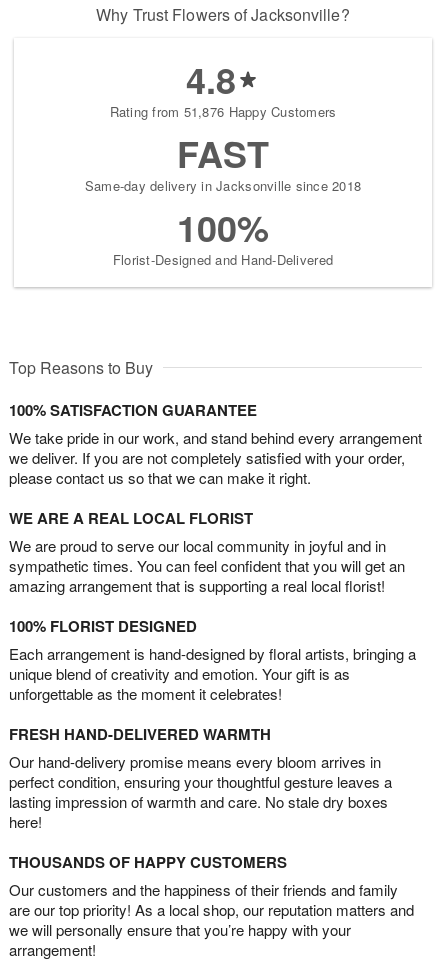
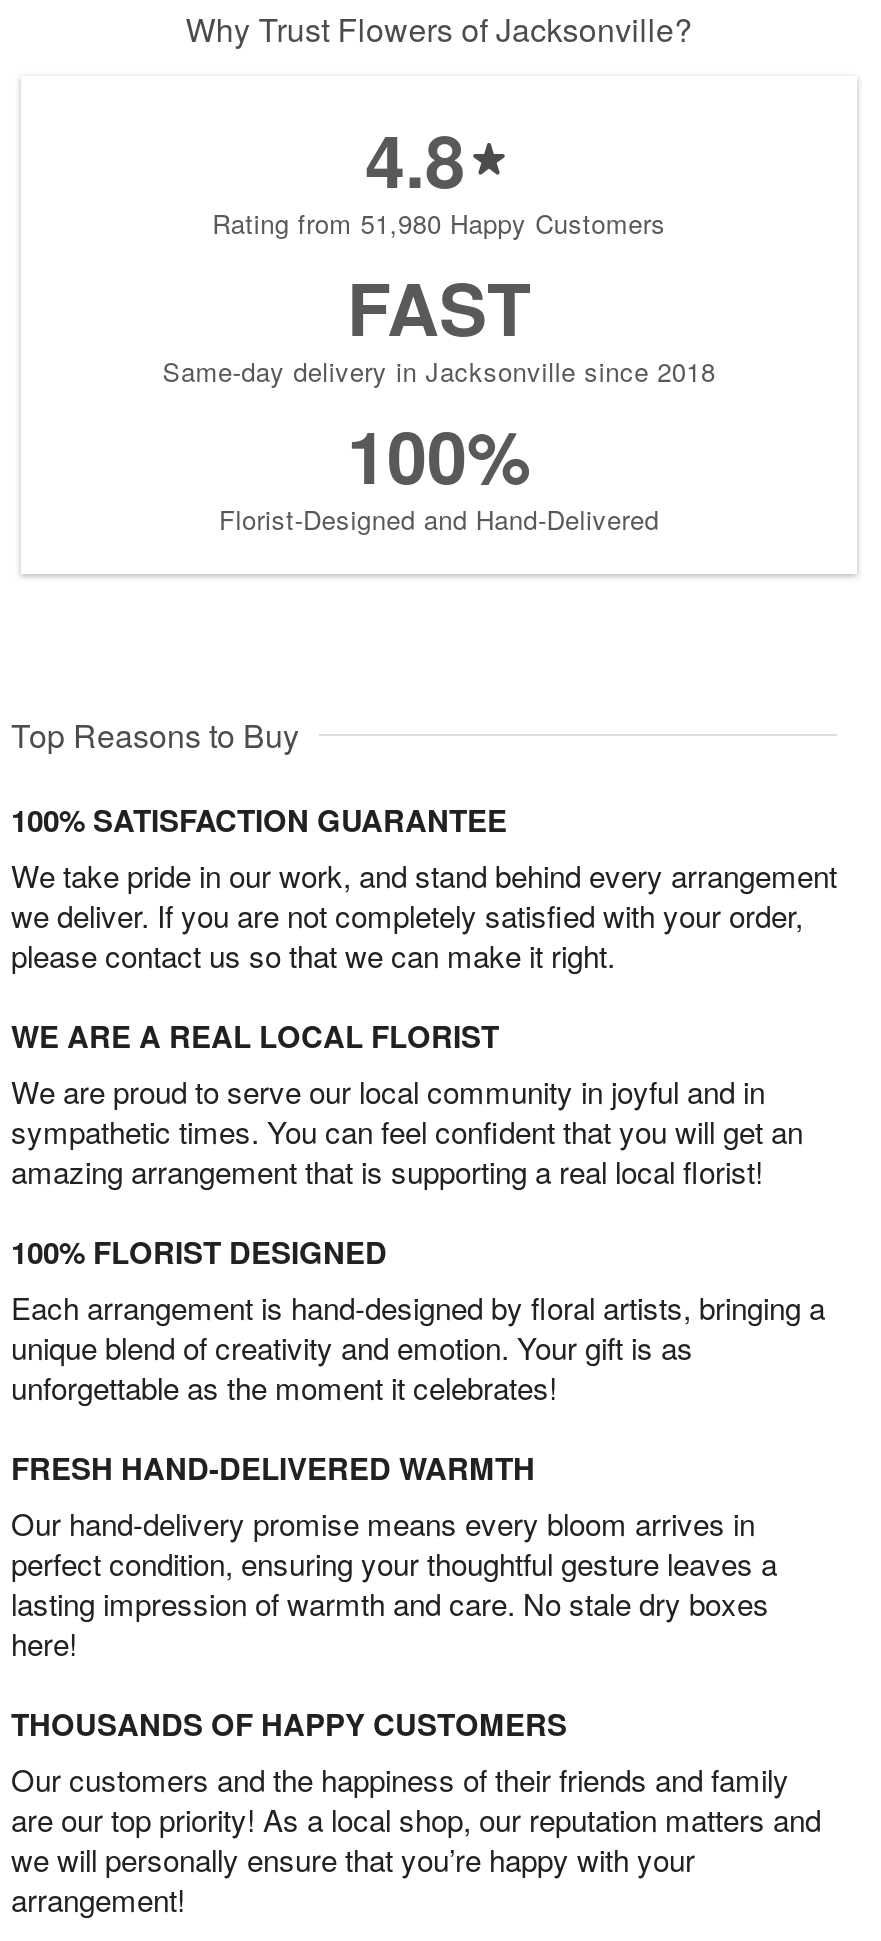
[110,102,336,121] Rating from 51,876 Happy Customers -> [212,205,666,243] Rating from 51,980 Happy Customers

